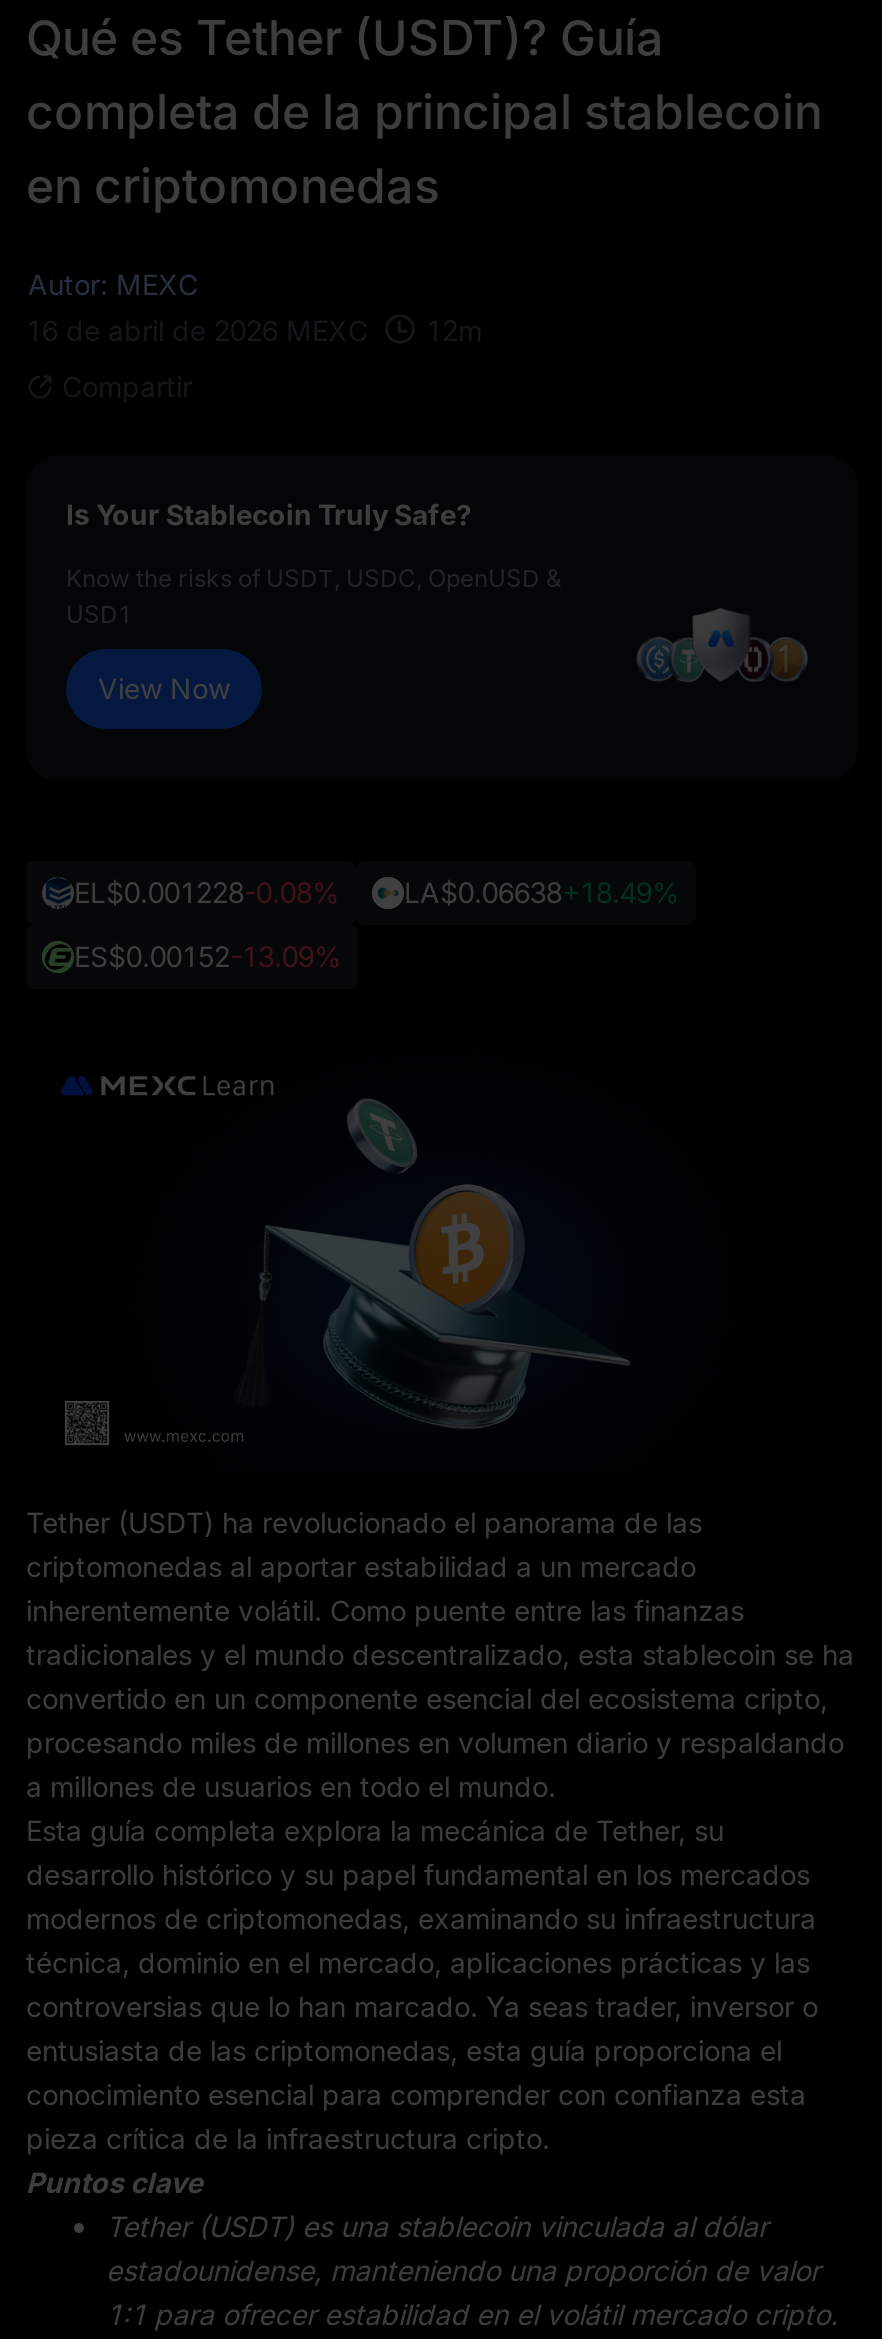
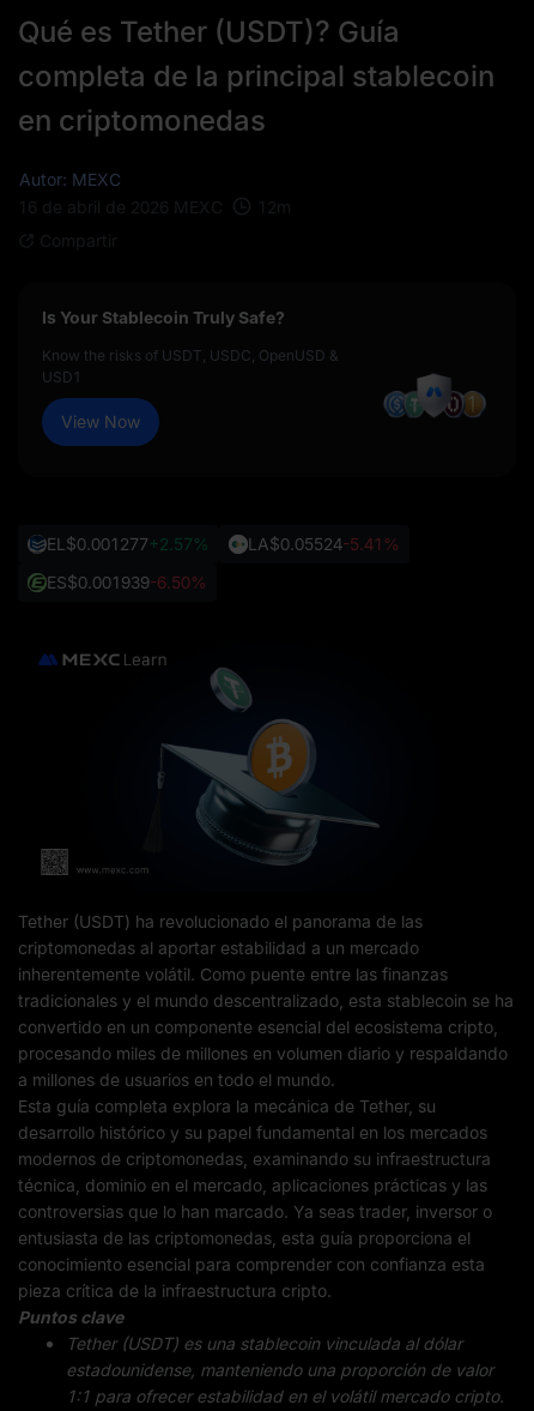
[74,875,340,909] EL$0.001228-0.08% -> [47,533,210,554] EL$0.001277+2.57%
[404,875,680,909] LA$0.06638+18.49% -> [248,533,400,554] LA$0.05524-5.41%
[74,939,342,973] ES$0.00152-13.09% -> [47,572,207,592] ES$0.001939-6.50%

